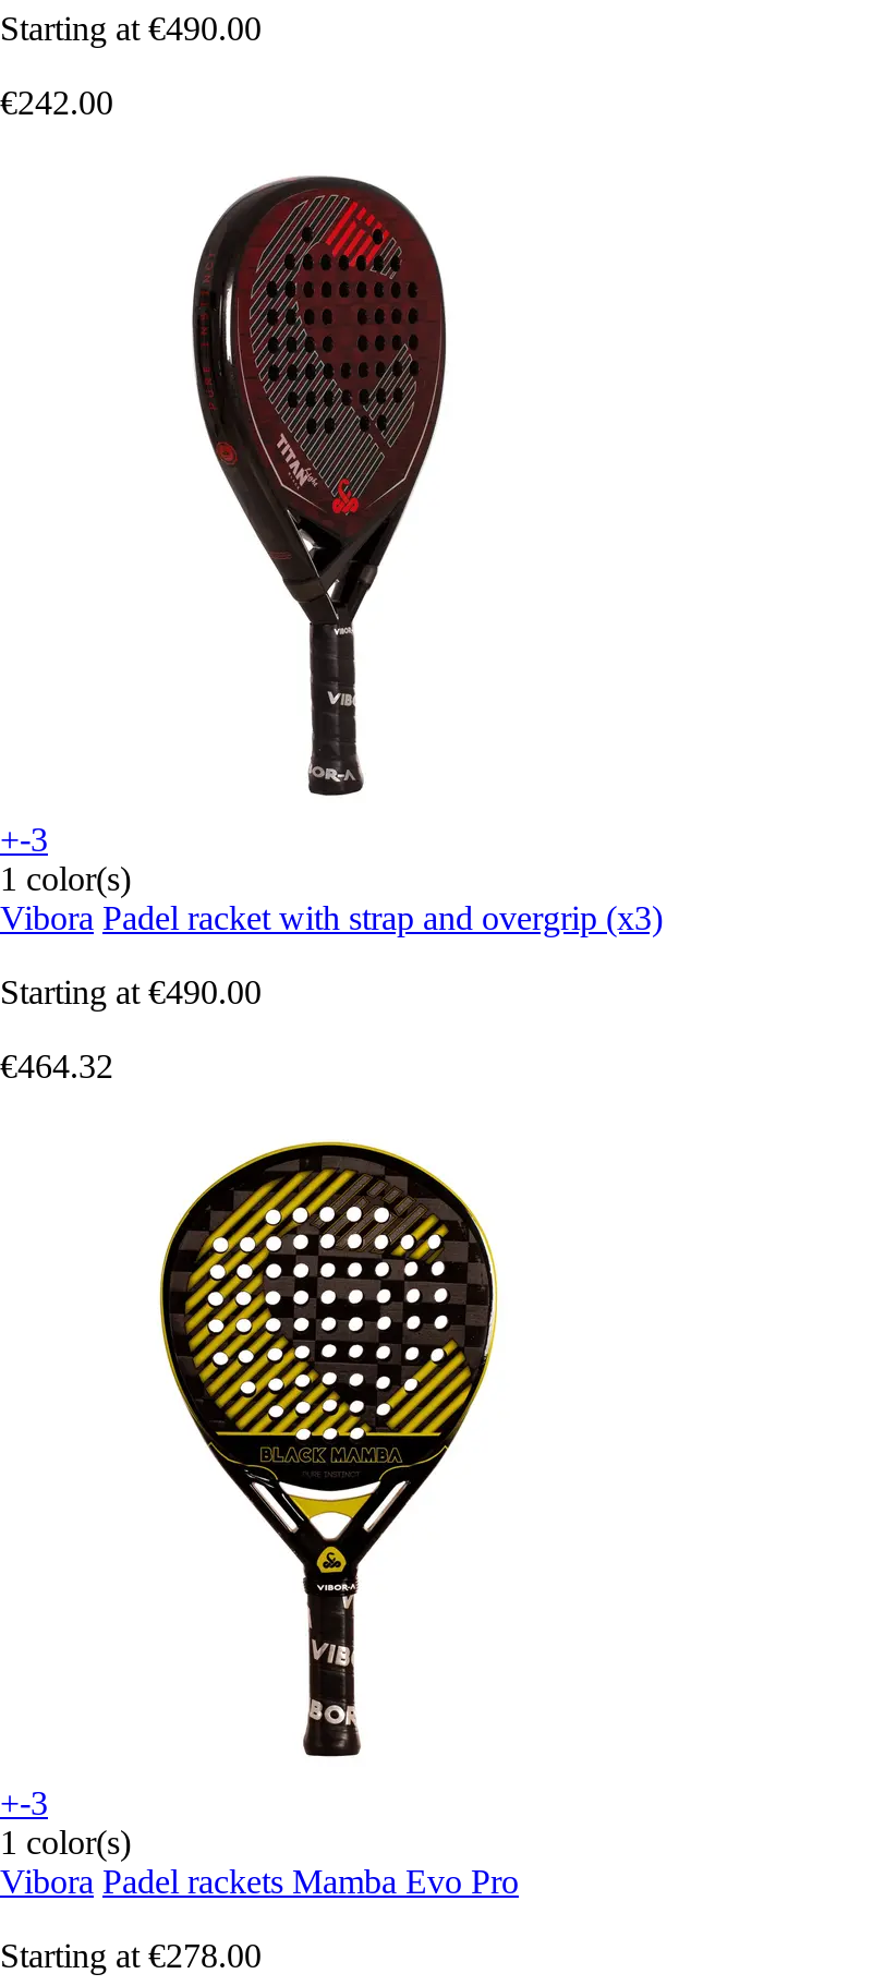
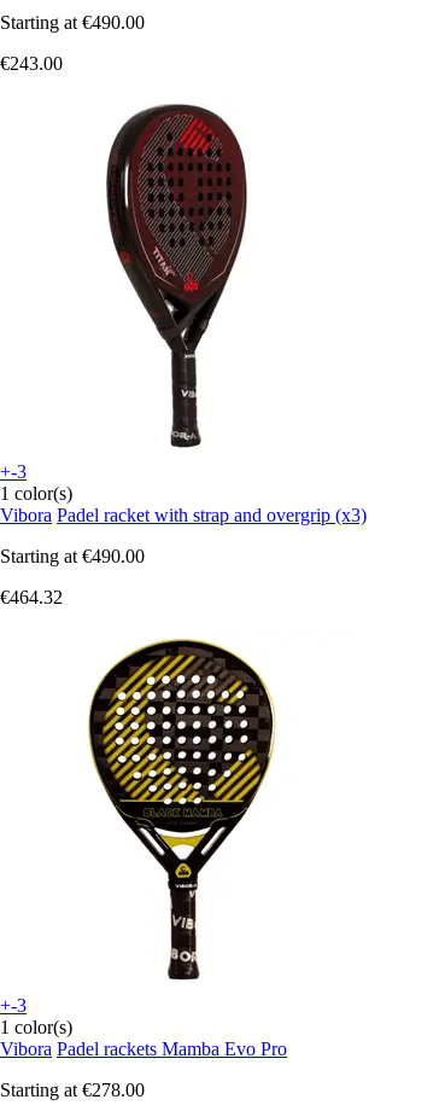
[0,84,113,121] €242.00 -> [0,53,63,74] €243.00

